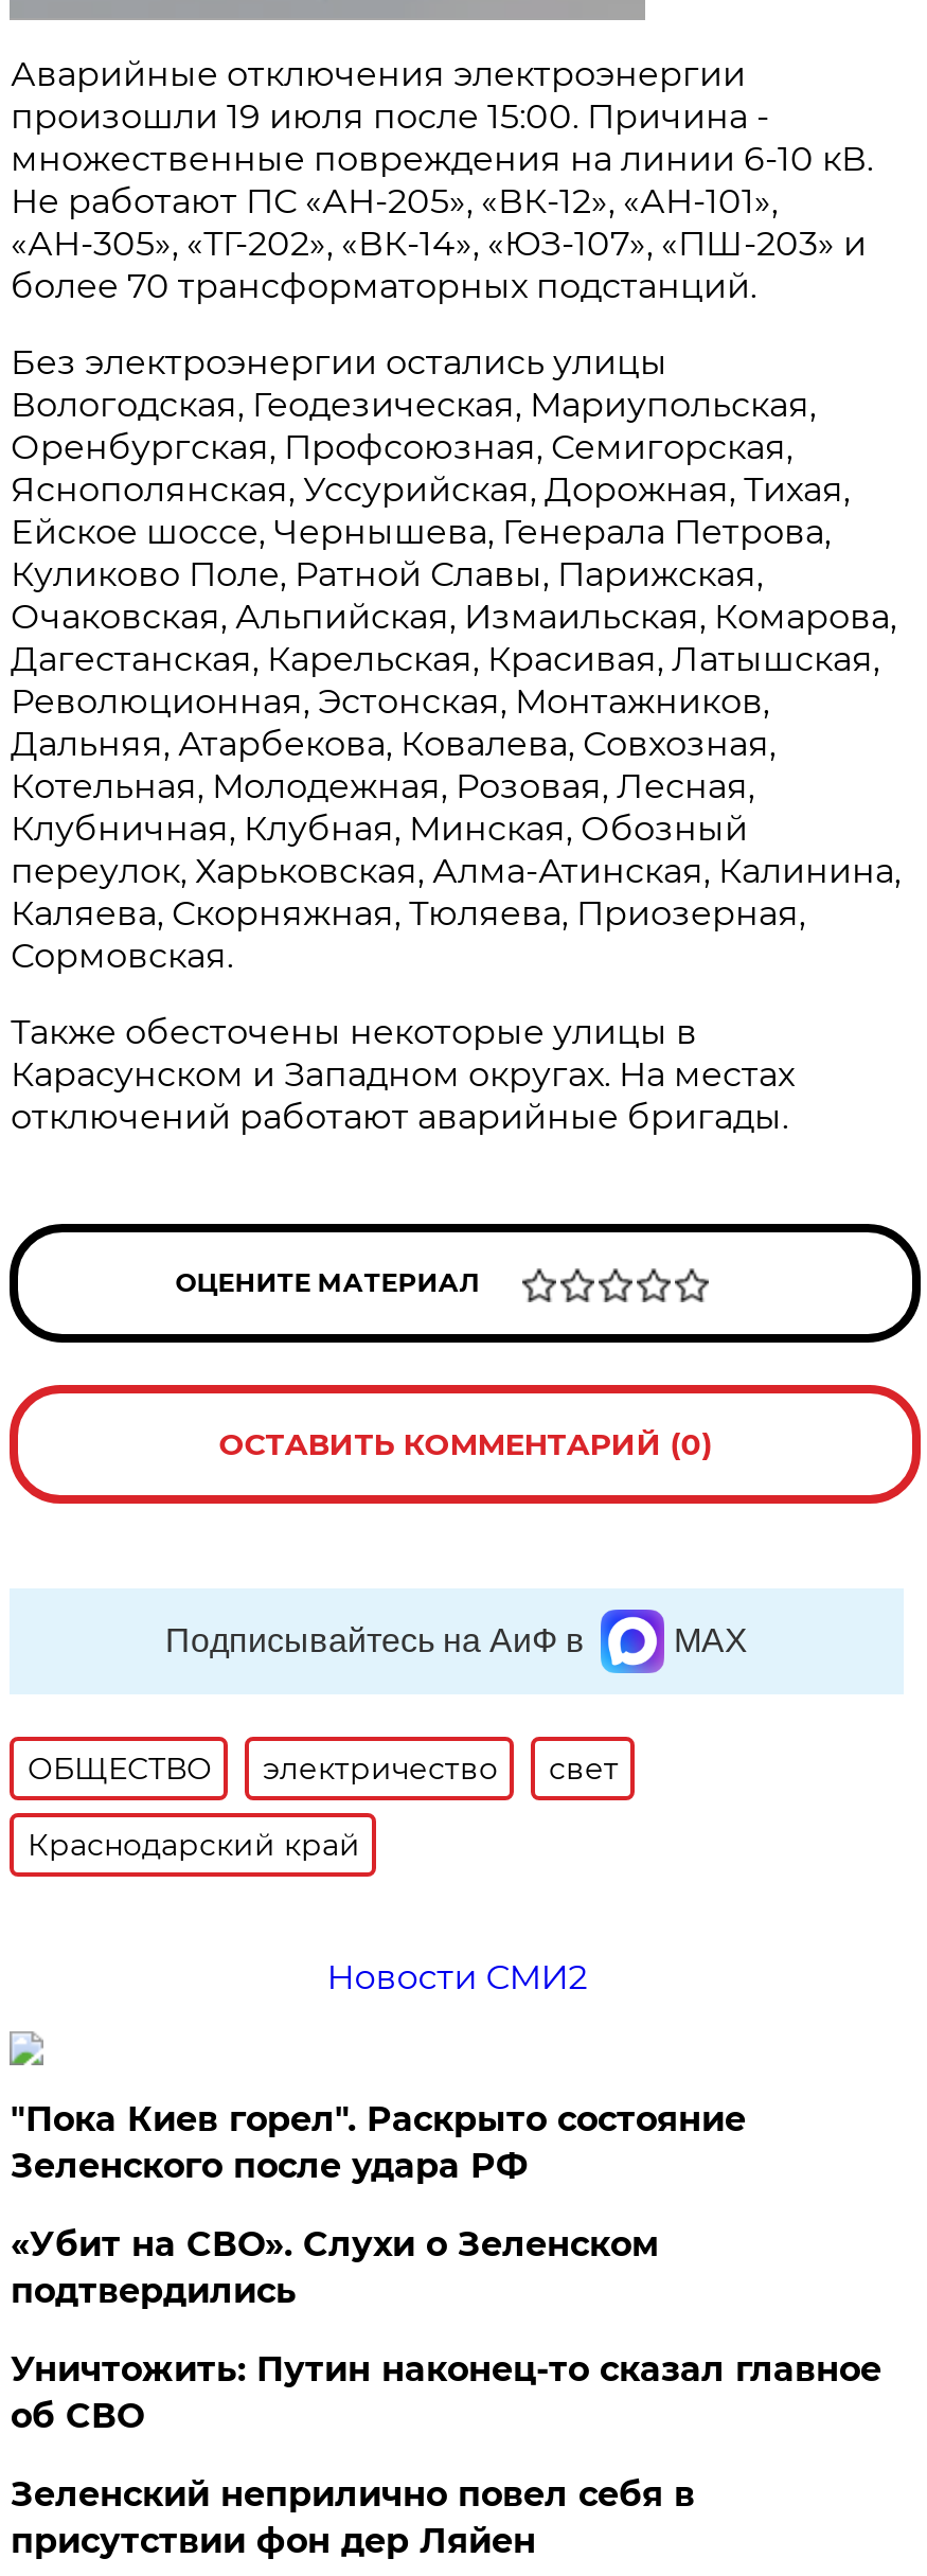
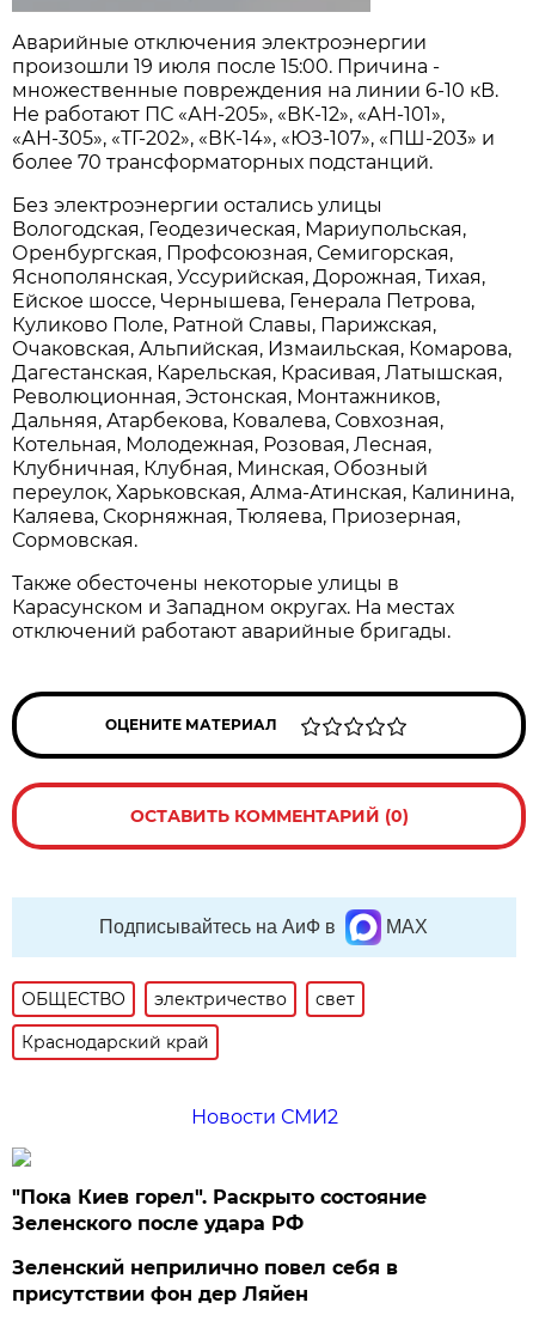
[10,2224,881,2436] «Убит на СВО». Слухи о Зеленском | подтвердились | Уничтожить: Путин наконец-то сказал главное | об СВО -> none

